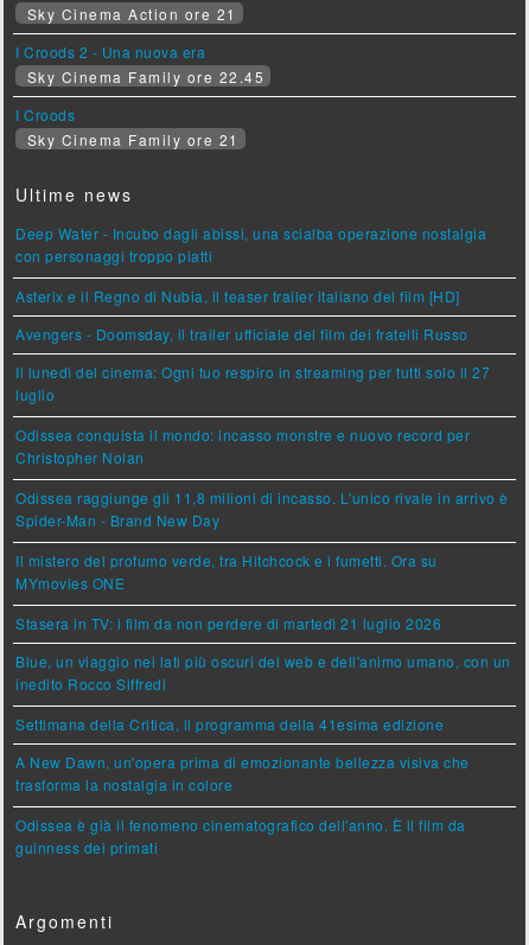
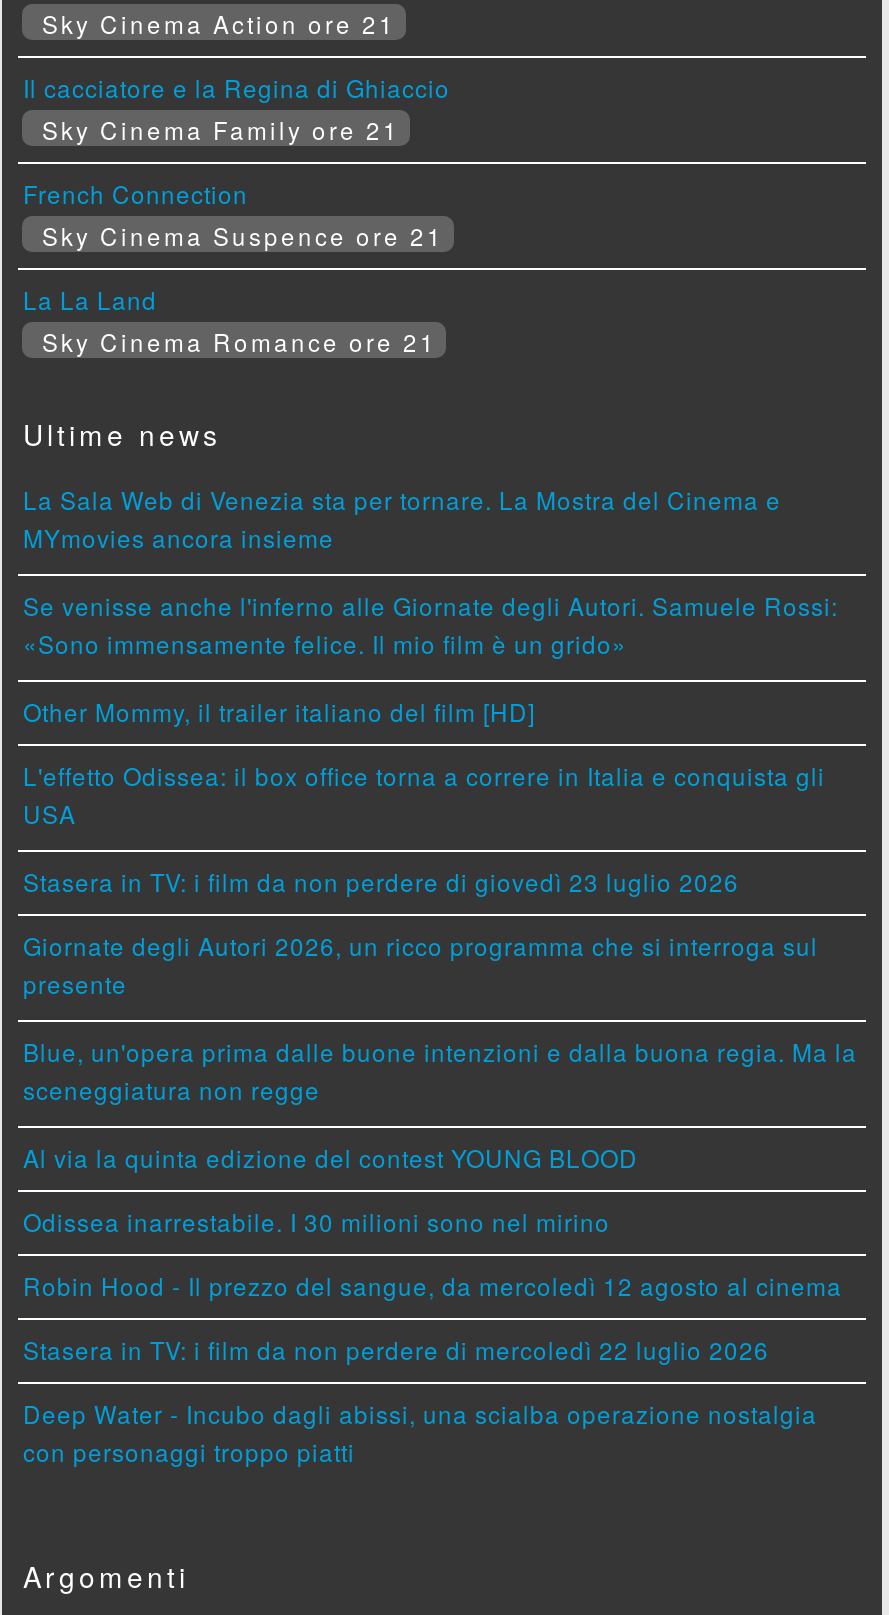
[16,42,265,125] I Croods 2 - Una nuova era | Sky Cinema Family ore 22.45 | I Croods -> [23,71,450,105] Il cacciatore e la Regina di Ghiaccio
moved [22,130,240,150] -> [33,113,400,147]: Sky Cinema Family ore 21
none -> [23,177,444,359] French Connection | Sky Cinema Suspence ore 21 | La La Land | Sky Cinema Romance ore 21
moved [16,183,133,207] -> [23,415,221,455]: Ultime news
none -> [23,483,857,1367] La Sala Web di Venezia sta per tornare. La Mostra del Cinema e | MYmovies ancora insieme | Se venisse anche l'inferno alle Giornate degli Autori. Samuele Rossi: | «Sono immensamente felice. Il mio film è un grido» | Other Mommy, il trailer italiano del film [HD] | L'effetto Odissea: il box office torna a correre in Italia e conquista gli | USA | Stasera in TV: i film da non perdere di giovedì 23 luglio 2026 | Giornate degli Autori 2026, un ricco programma che si interroga sul | presente | Blue, un'opera prima dalle buone intenzioni e dalla buona regia. Ma la | sceneggiatura non regge | Al via la quinta edizione del contest YOUNG BLOOD | Odissea inarrestabile. I 30 milioni sono nel mirino | Robin Hood - Il prezzo del sangue, da mercoledì 12 agosto al cinema | Stasera in TV: i film da non perdere di mercoledì 22 luglio 2026
moved [16,224,487,270] -> [23,1397,817,1475]: Deep Water - Incubo dagli abissi, una scialba operazione nostalgia | con personaggi troppo piatti
[16,286,511,861] Asterix e il Regno di Nubia, il teaser trailer italiano del film [HD] | Avengers - Doomsday, il trailer ufficiale del film dei fratelli Russo | Il lunedì del cinema: Ogni tuo respiro in streaming per tutti solo il 27 | luglio | Odissea conquista il mondo: incasso monstre e nuovo record per | Christopher Nolan | Odissea raggiunge gli 11,8 milioni di incasso. L'unico rivale in arrivo è | Spider-Man - Brand New Day | Il mistero del profumo verde, tra Hitchcock e i fumetti. Ora su | MYmovies ONE | Stasera in TV: i film da non perdere di martedì 21 luglio 2026 | Blue, un viaggio nei lati più oscuri del web e dell'animo umano, con un | inedito Rocco Siffredi | Settimana della Critica, il programma della 41esima edizione | A New Dawn, un'opera prima di emozionante bellezza visiva che | trasforma la nostalgia in colore | Odissea è già il fenomeno cinematografico dell'anno. È il film da | guinness dei primati -> none

